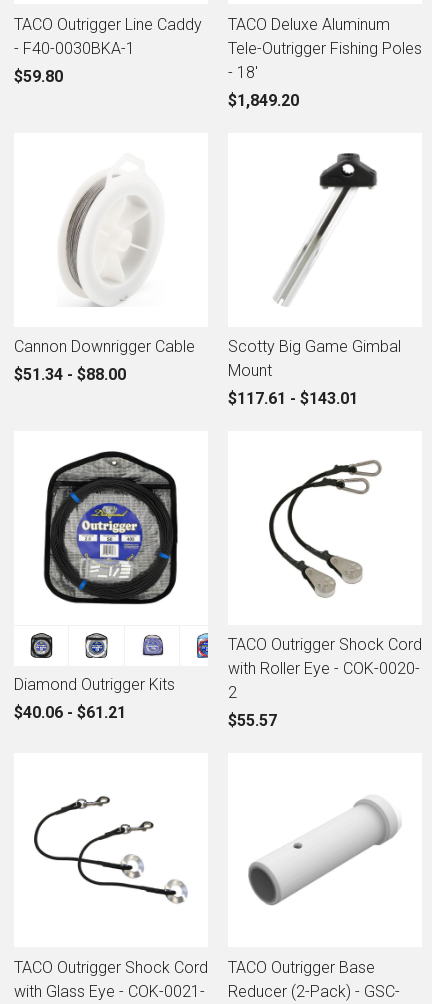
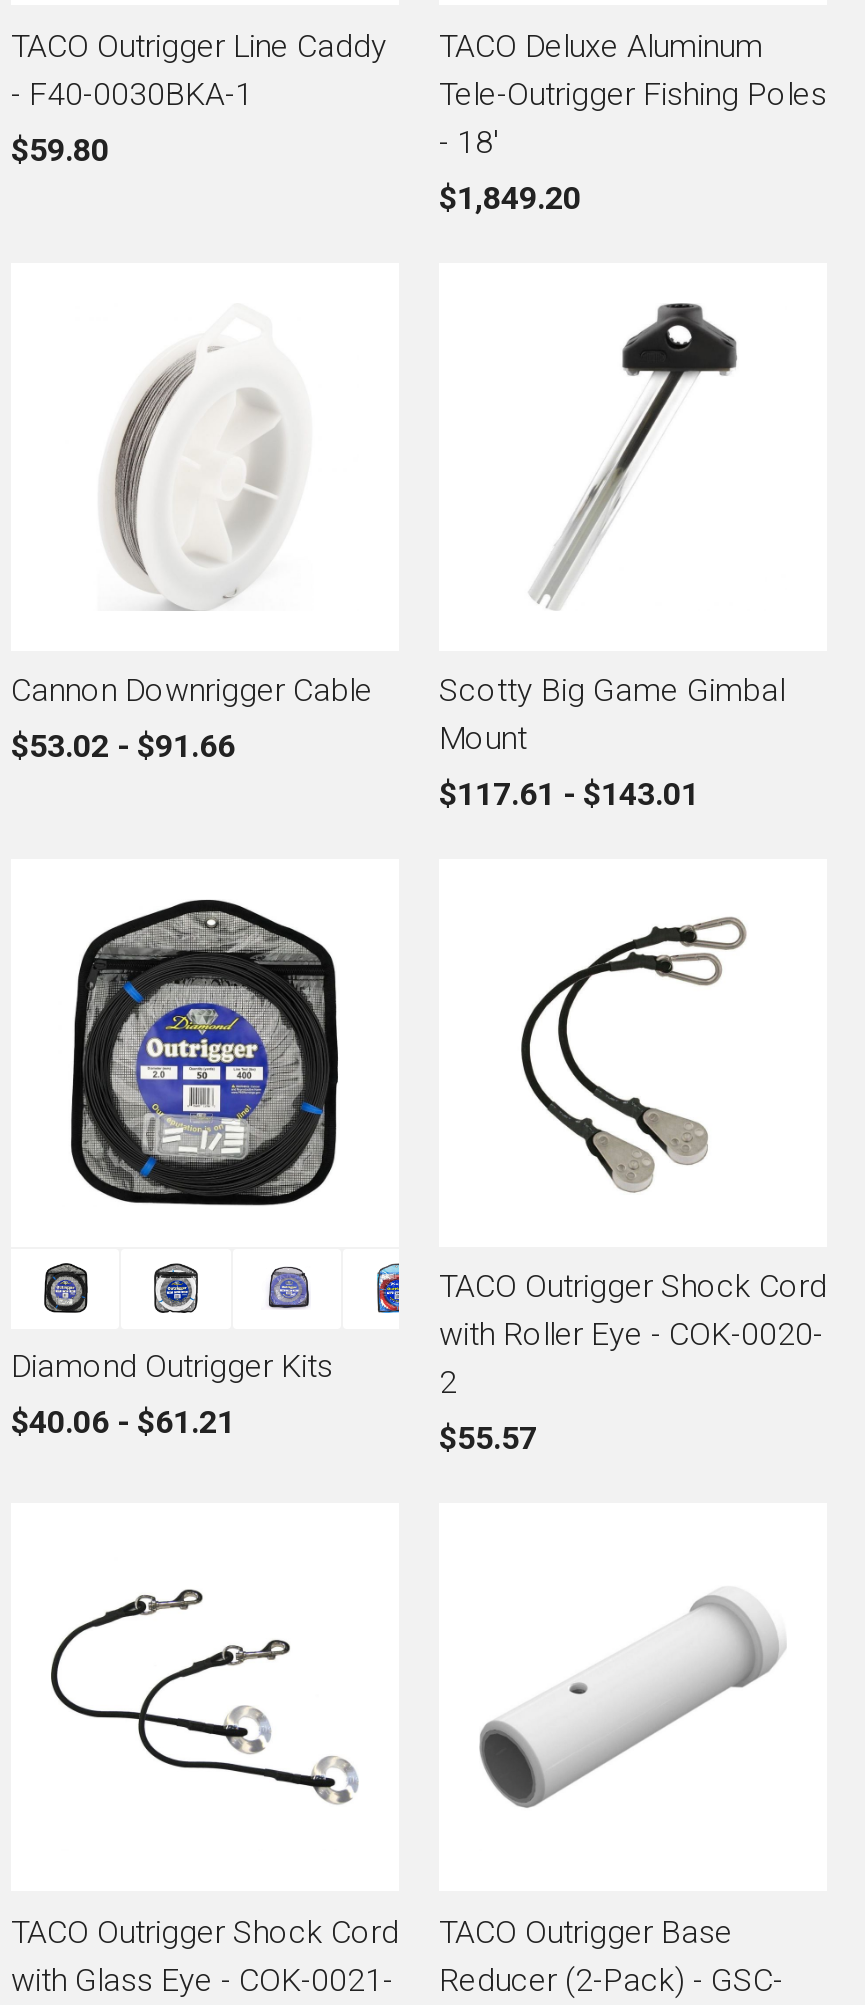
[14,365,126,384] $51.34 - $88.00 -> [11,727,235,765] $53.02 - $91.66

